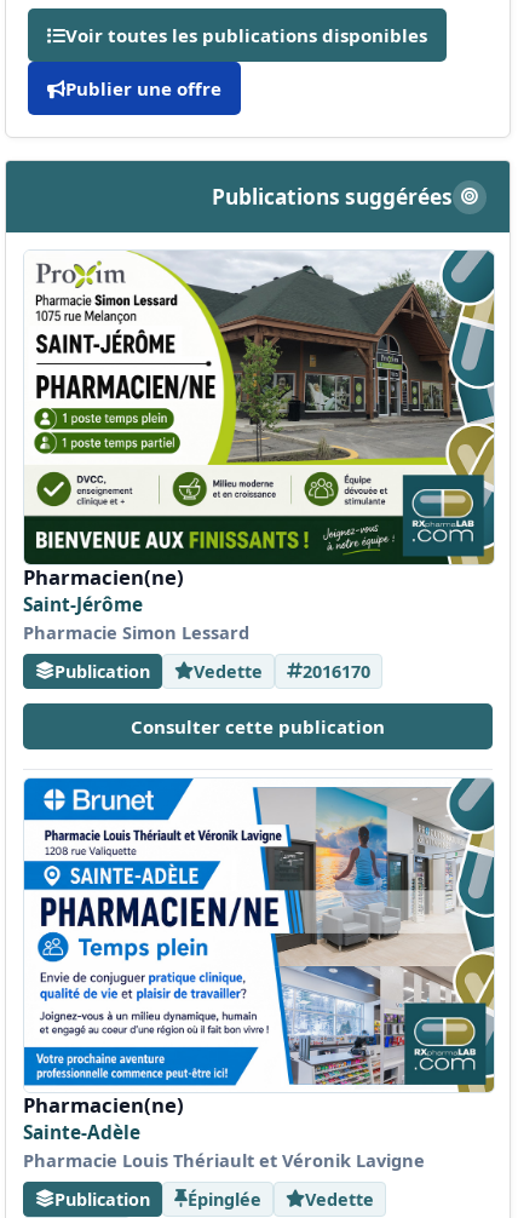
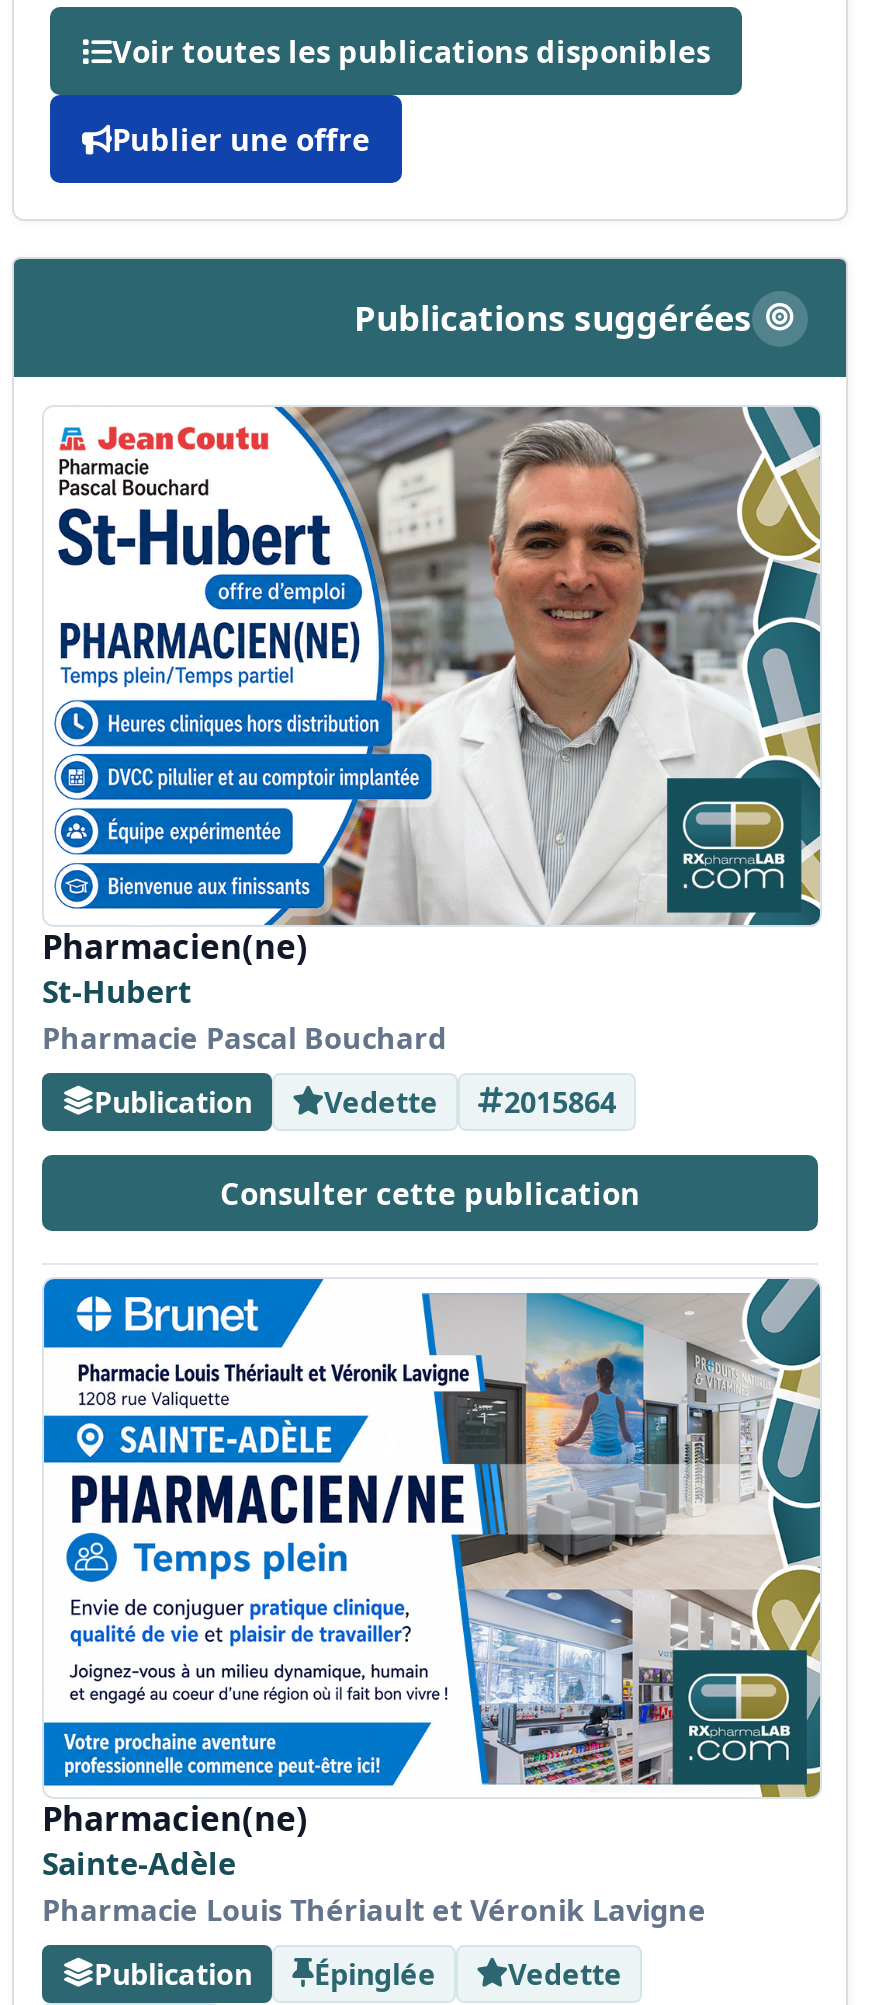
[23,249,495,644] [image] | Saint-Jérôme | Pharmacie Simon Lessard -> [42,405,822,1057] [image] | St-Hubert | Pharmacie Pascal Bouchard
[54,660,370,683] Publication Vedette 2016170 -> [94,1083,616,1121] Publication Vedette 2015864

